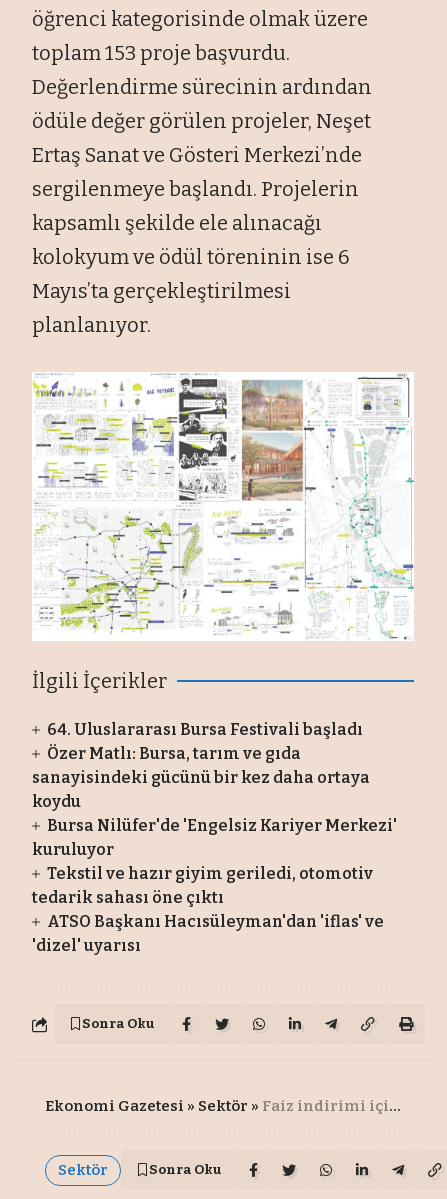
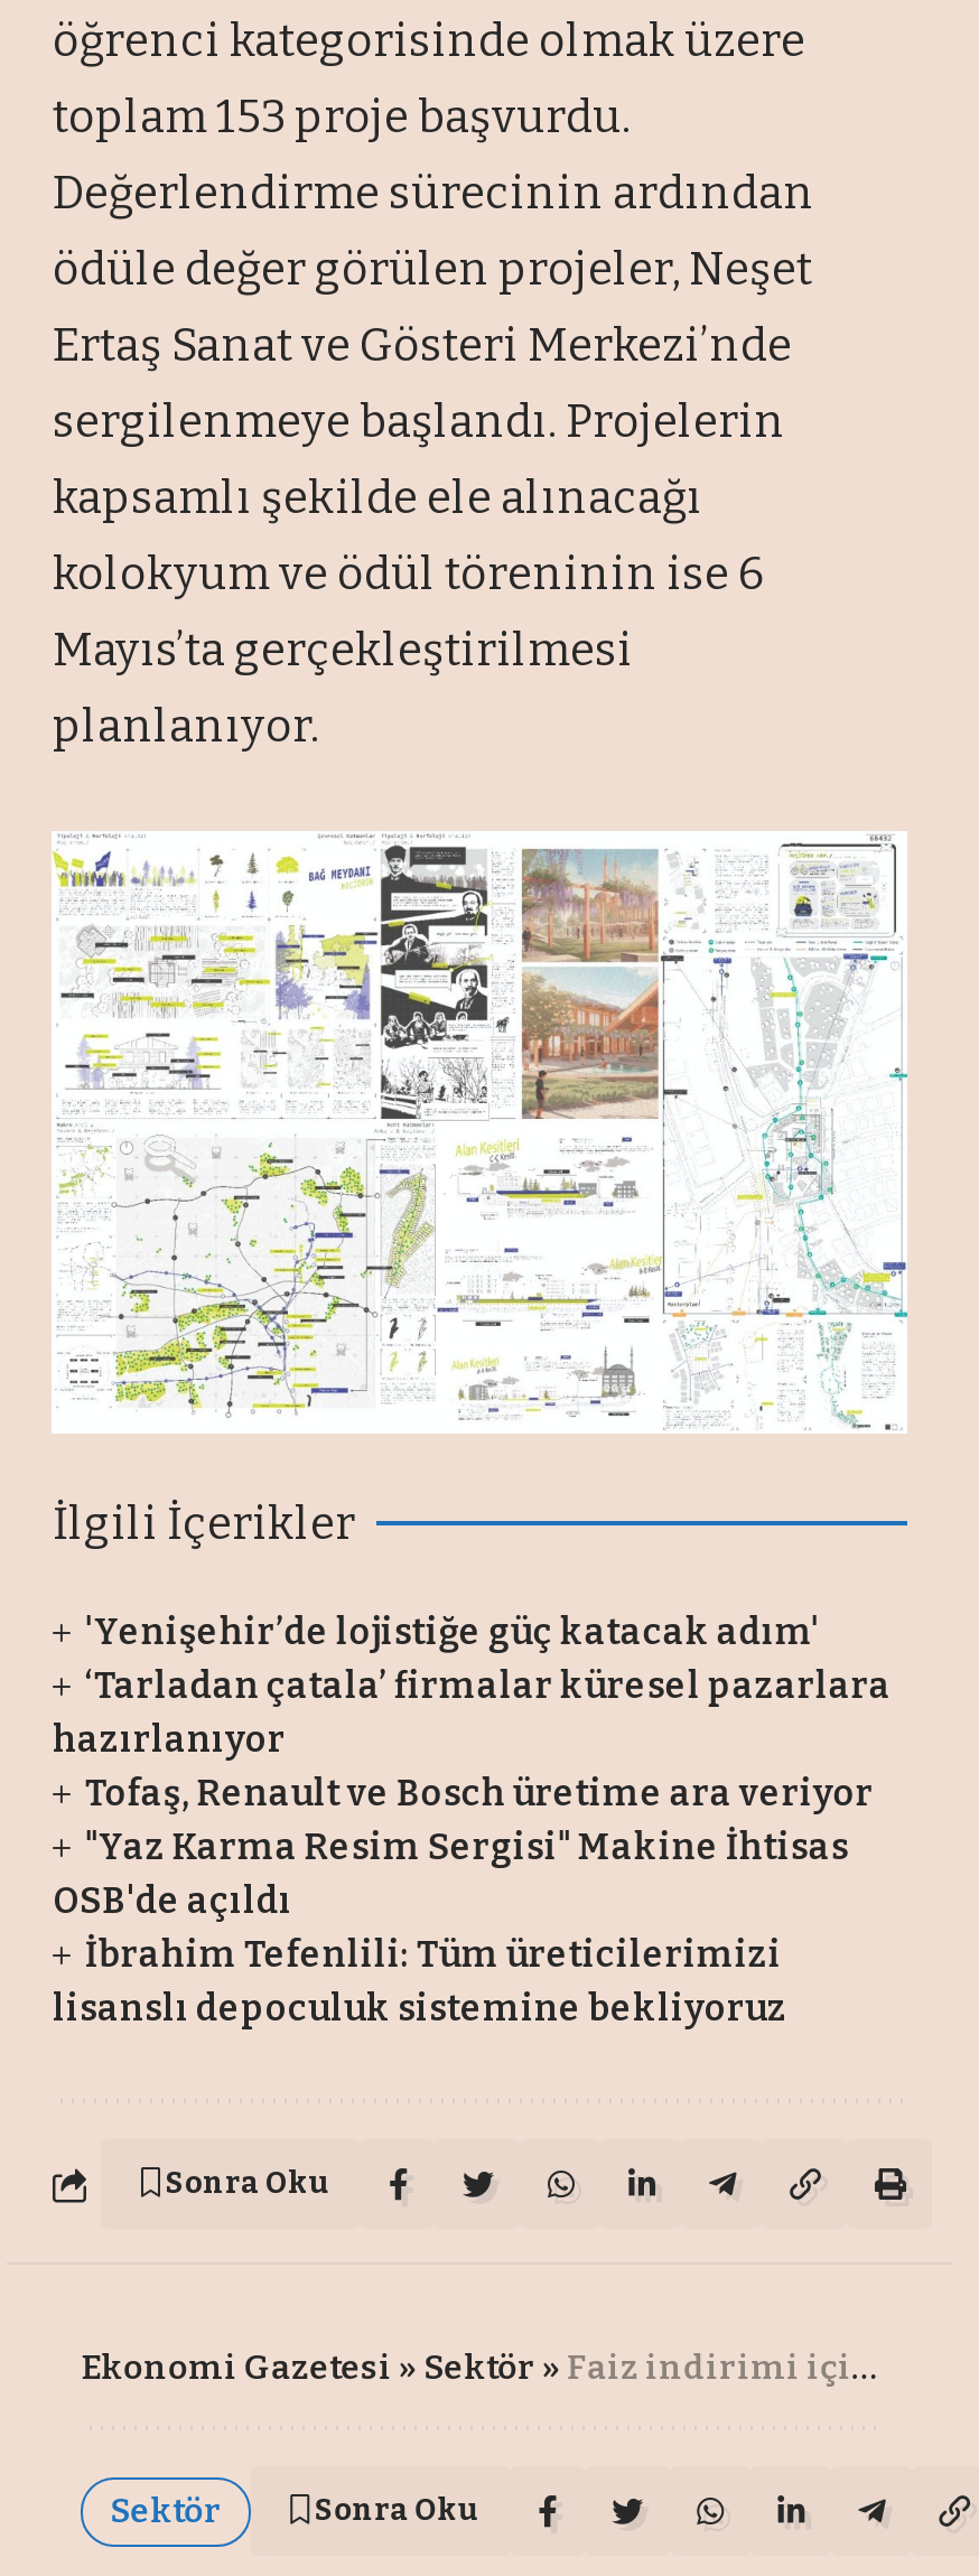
[32,720,397,955] 64. Uluslararası Bursa Festivali başladı | Özer Matlı: Bursa, tarım ve gıda | sanayisindeki gücünü bir kez daha ortaya | koydu | Bursa Nilüfer'de 'Engelsiz Kariyer Merkezi' | kuruluyor | Tekstil ve hazır giyim geriledi, otomotiv | tedarik sahası öne çıktı | ATSO Başkanı Hacısüleyman'dan 'iflas' ve | 'dizel' uyarısı -> [52,1611,891,2030] 'Yenişehir’de lojistiğe güç katacak adım' | ‘Tarladan çatala’ firmalar küresel pazarlara | hazırlanıyor | Tofaş, Renault ve Bosch üretime ara veriyor | "Yaz Karma Resim Sergisi" Makine İhtisas | OSB'de açıldı | İbrahim Tefenlili: Tüm üreticilerimizi | lisanslı depoculuk sistemine bekliyoruz

